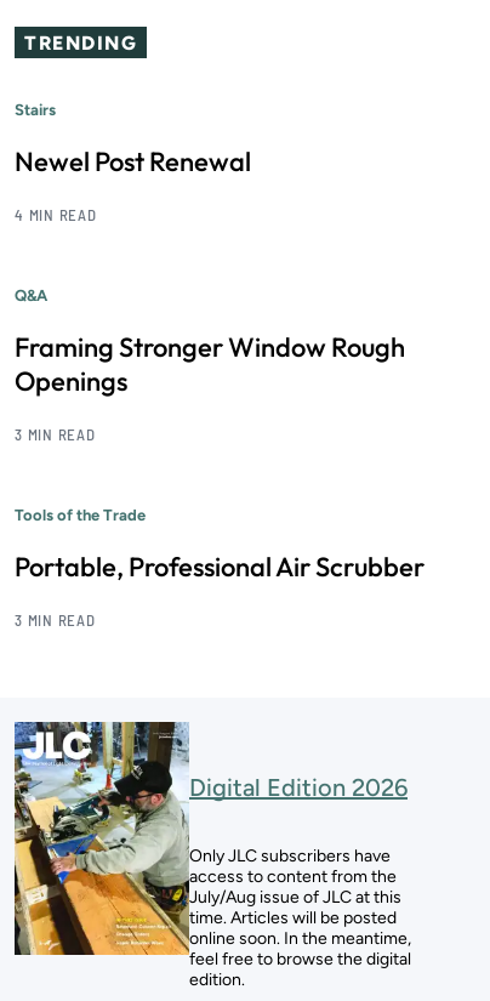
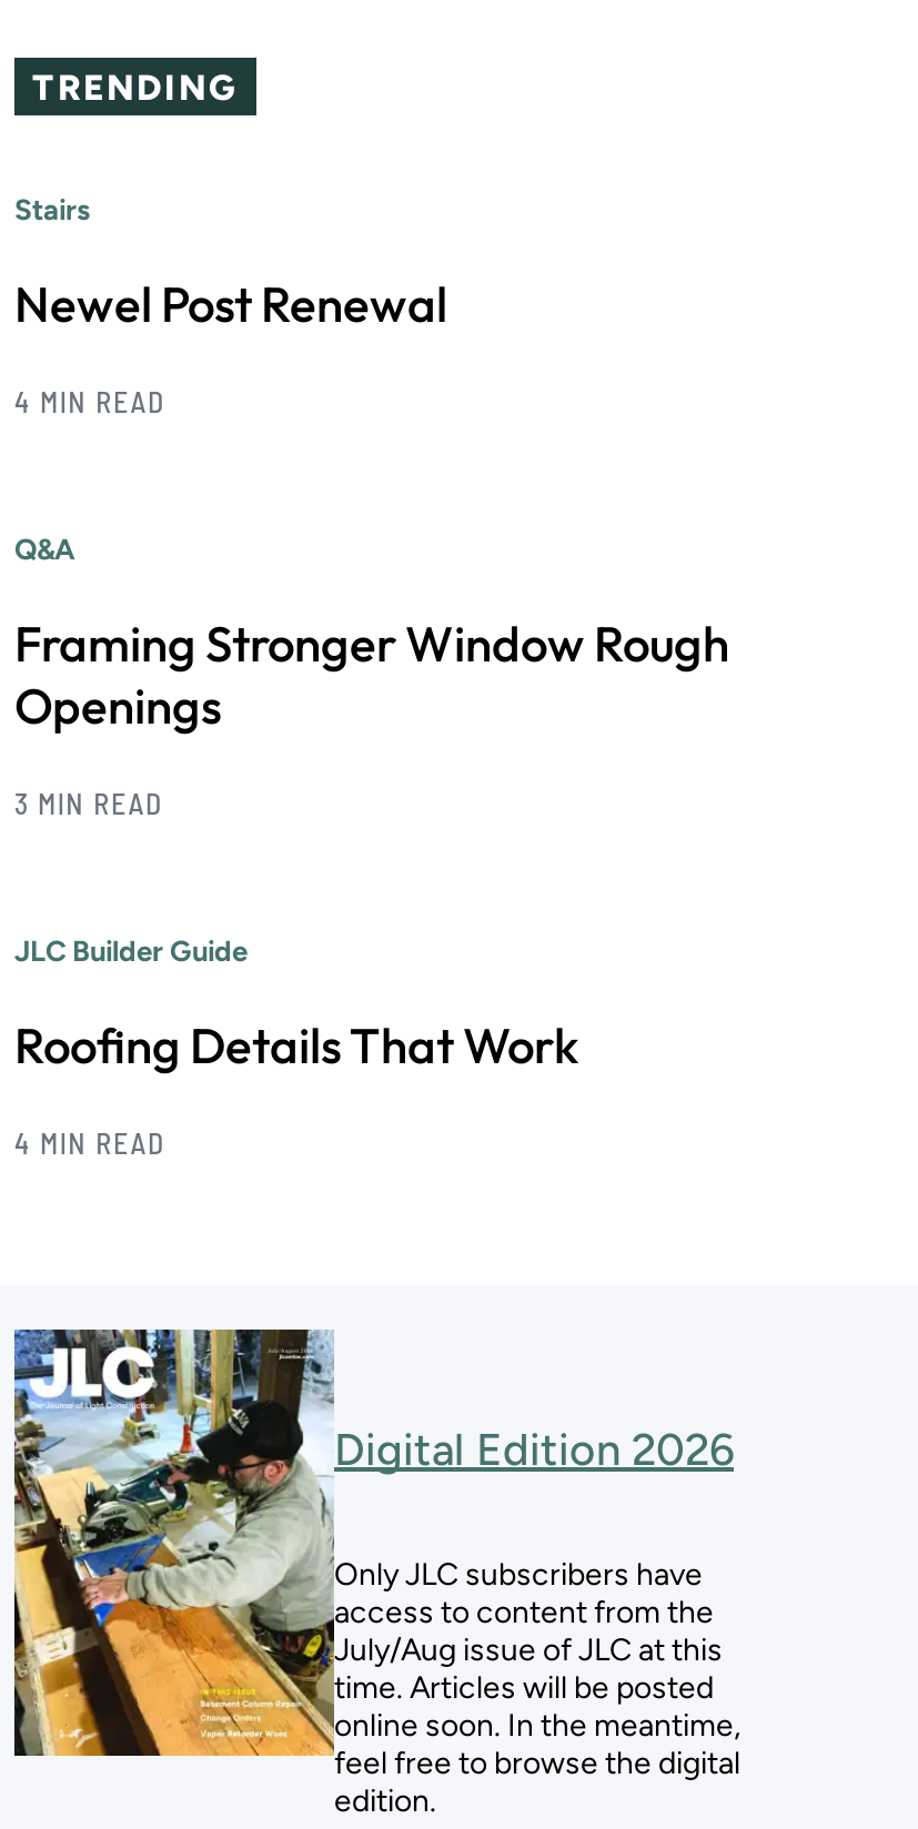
[15,505,146,524] Tools of the Trade -> [14,934,248,967] JLC Builder Guide
[15,549,425,583] Portable, Professional Air Scrubber -> [14,1013,578,1076] Roofing Details That Work
[15,610,96,629] 3 MIN READ -> [14,1124,165,1160] 4 MIN READ

